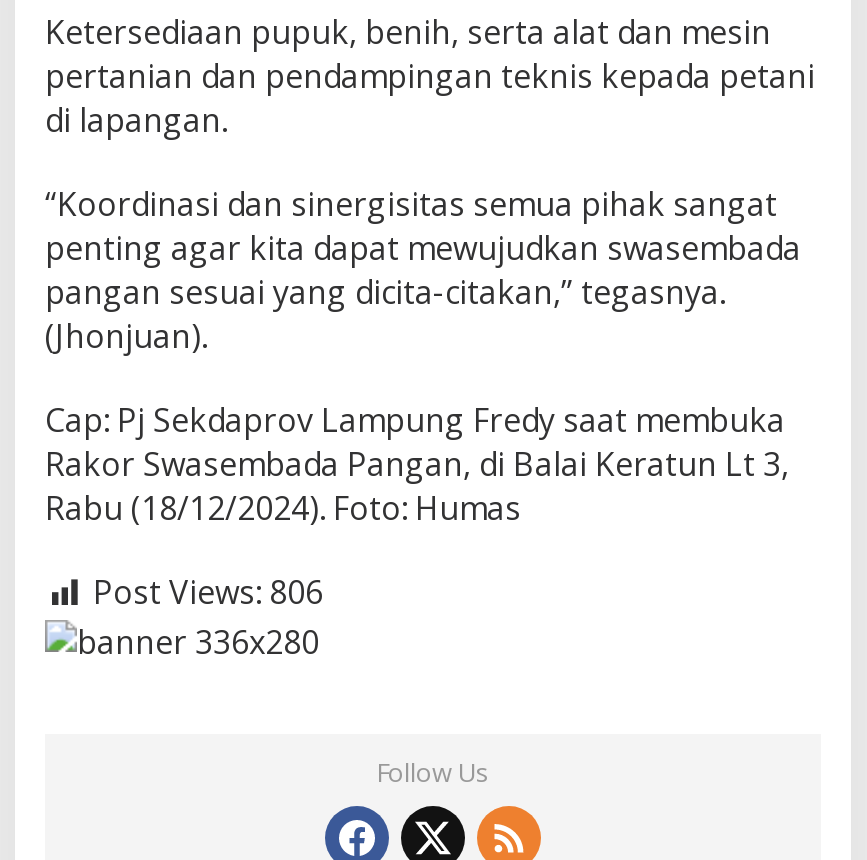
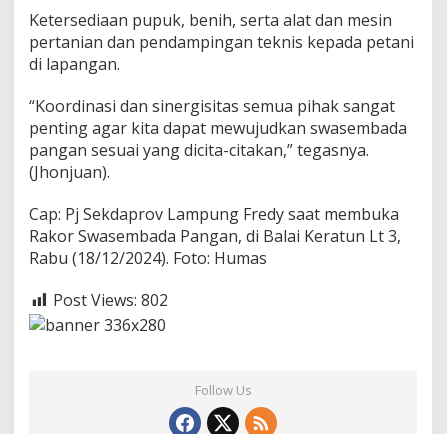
[93,571,323,615] Post Views: 806 -> [53,289,168,311] Post Views: 802

